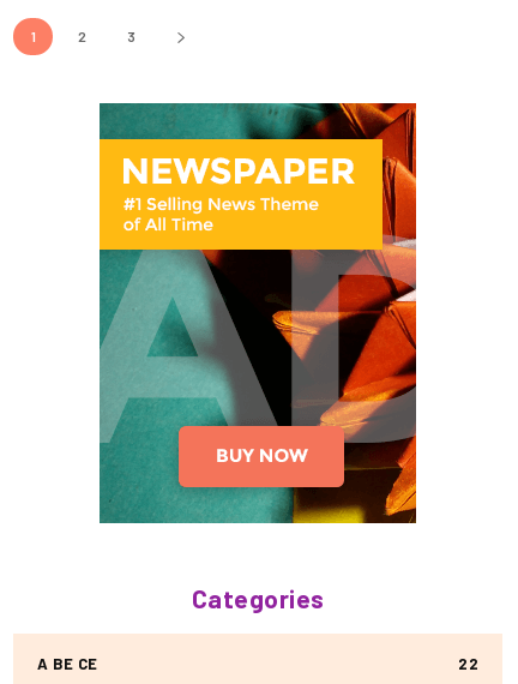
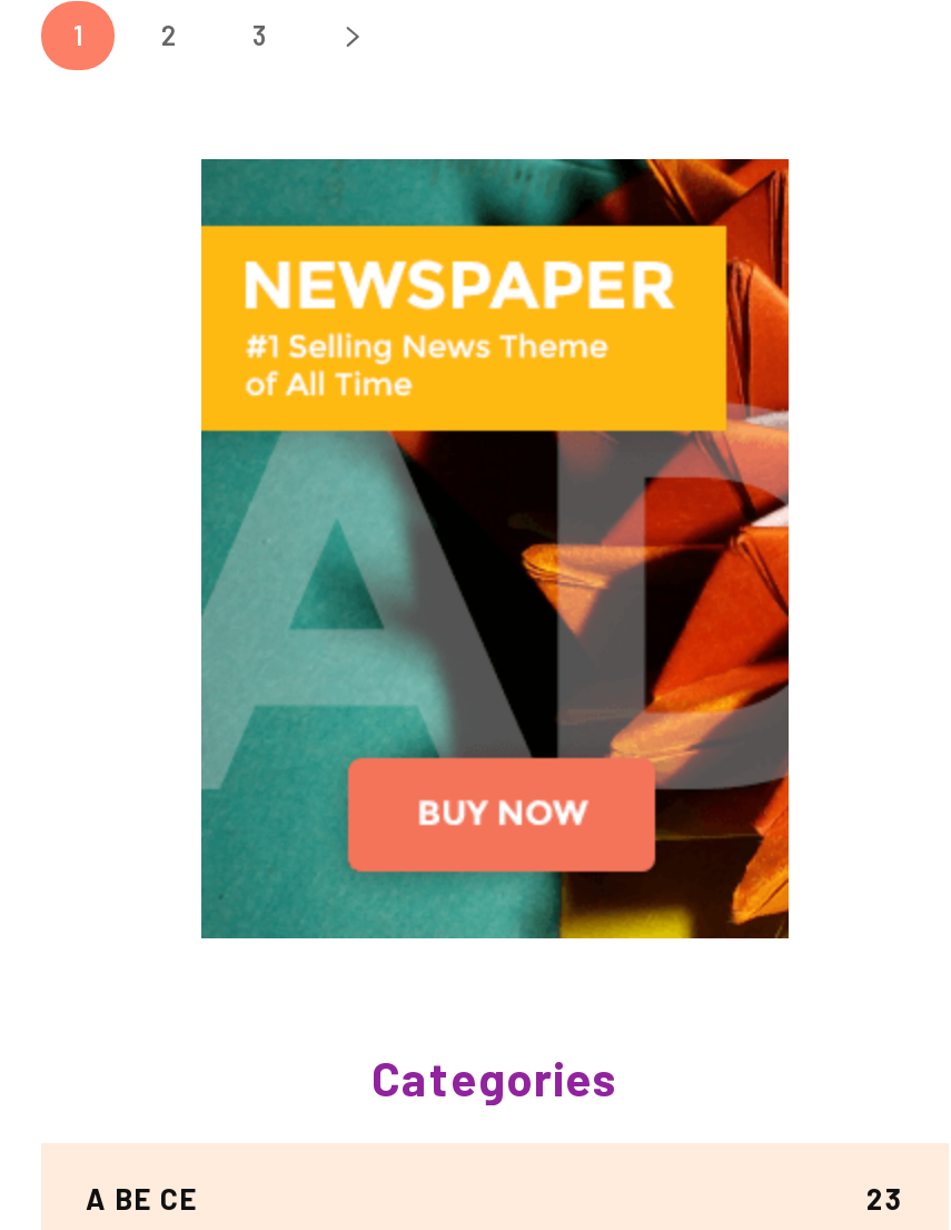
[458,654,478,673] 22 -> [866,1181,904,1217] 23

